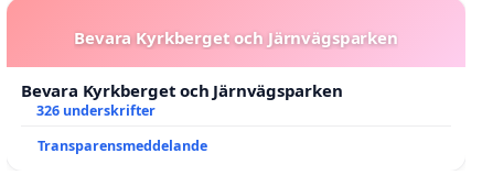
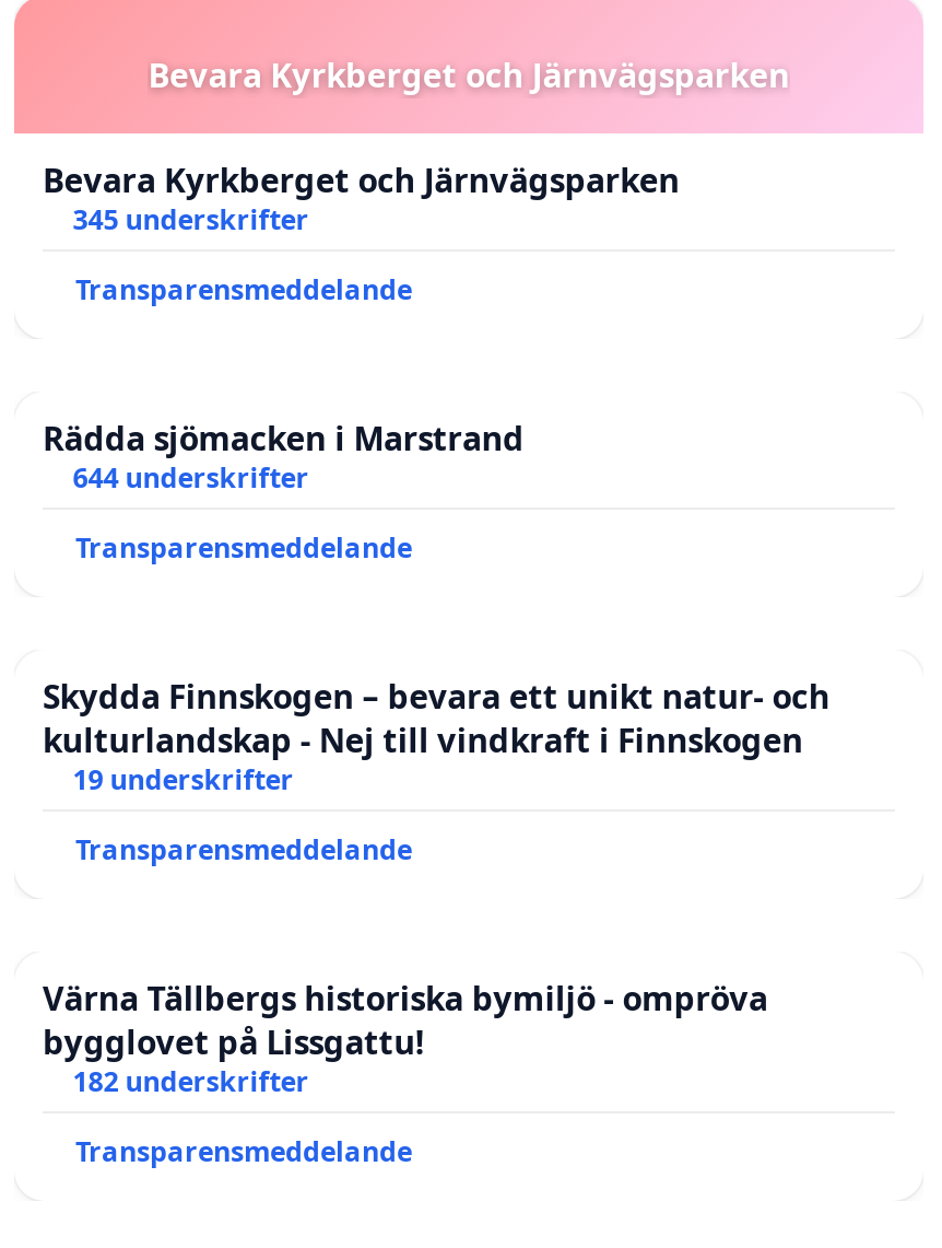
[36,101,155,120] 326 underskrifter -> [43,202,830,1101] 345 underskrifter | Transparensmeddelande | Rädda sjömacken i Marstrand | 644 underskrifter | Transparensmeddelande | Skydda Finnskogen – bevara ett unikt natur- och | kulturlandskap - Nej till vindkraft i Finnskogen | 19 underskrifter | Transparensmeddelande | Värna Tällbergs historiska bymiljö - ompröva | bygglovet på Lissgattu! | 182 underskrifter

